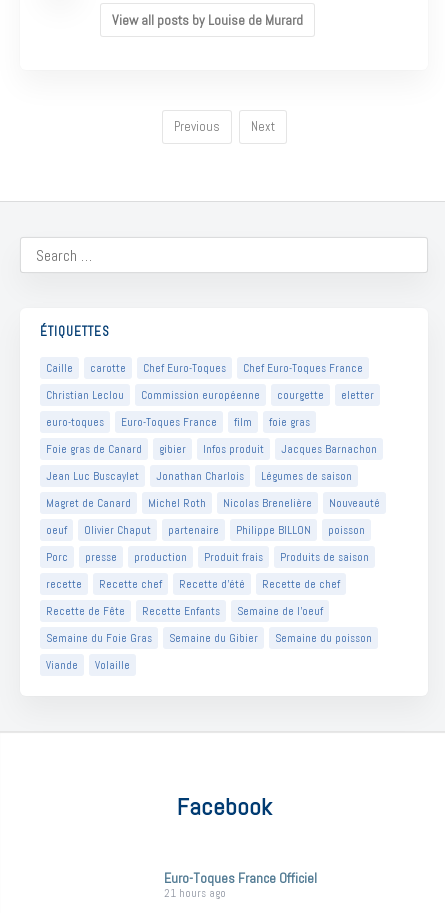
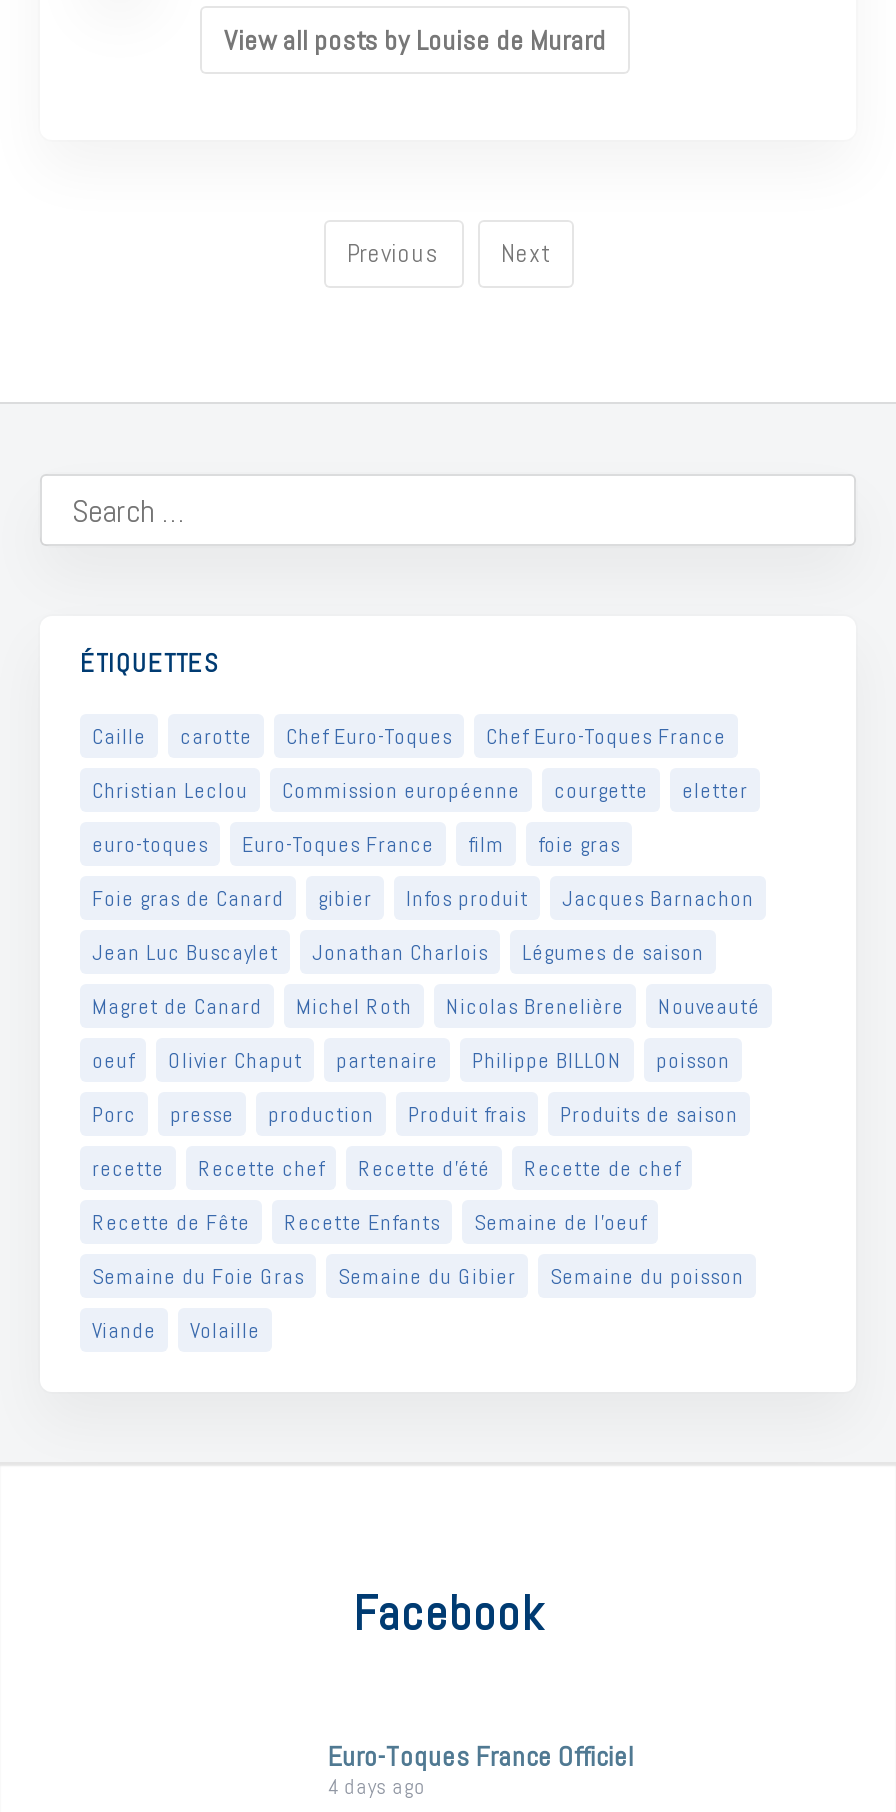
[164,885,226,899] 21 hours ago -> [328,1771,426,1799] 4 days ago

